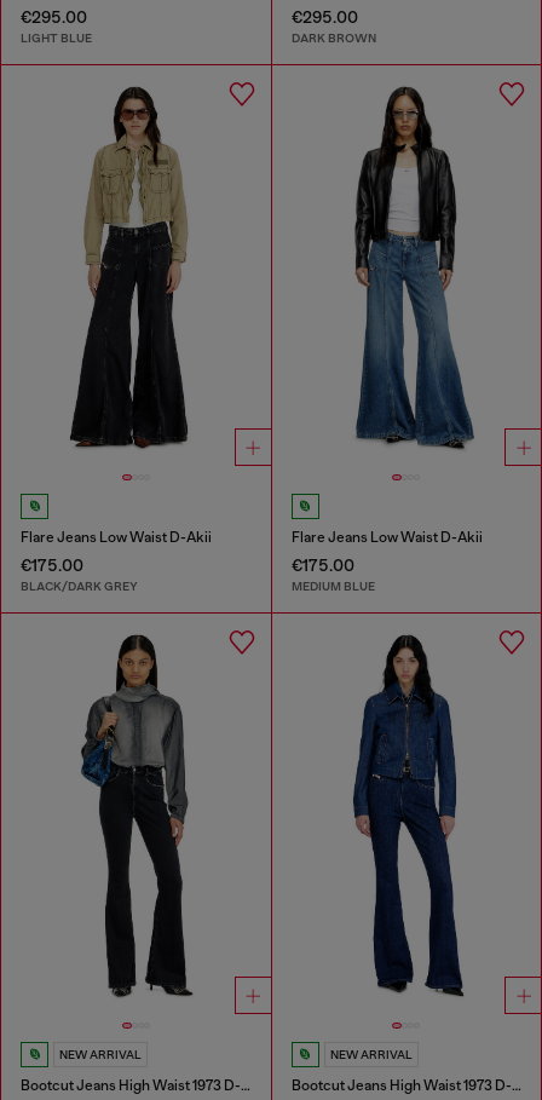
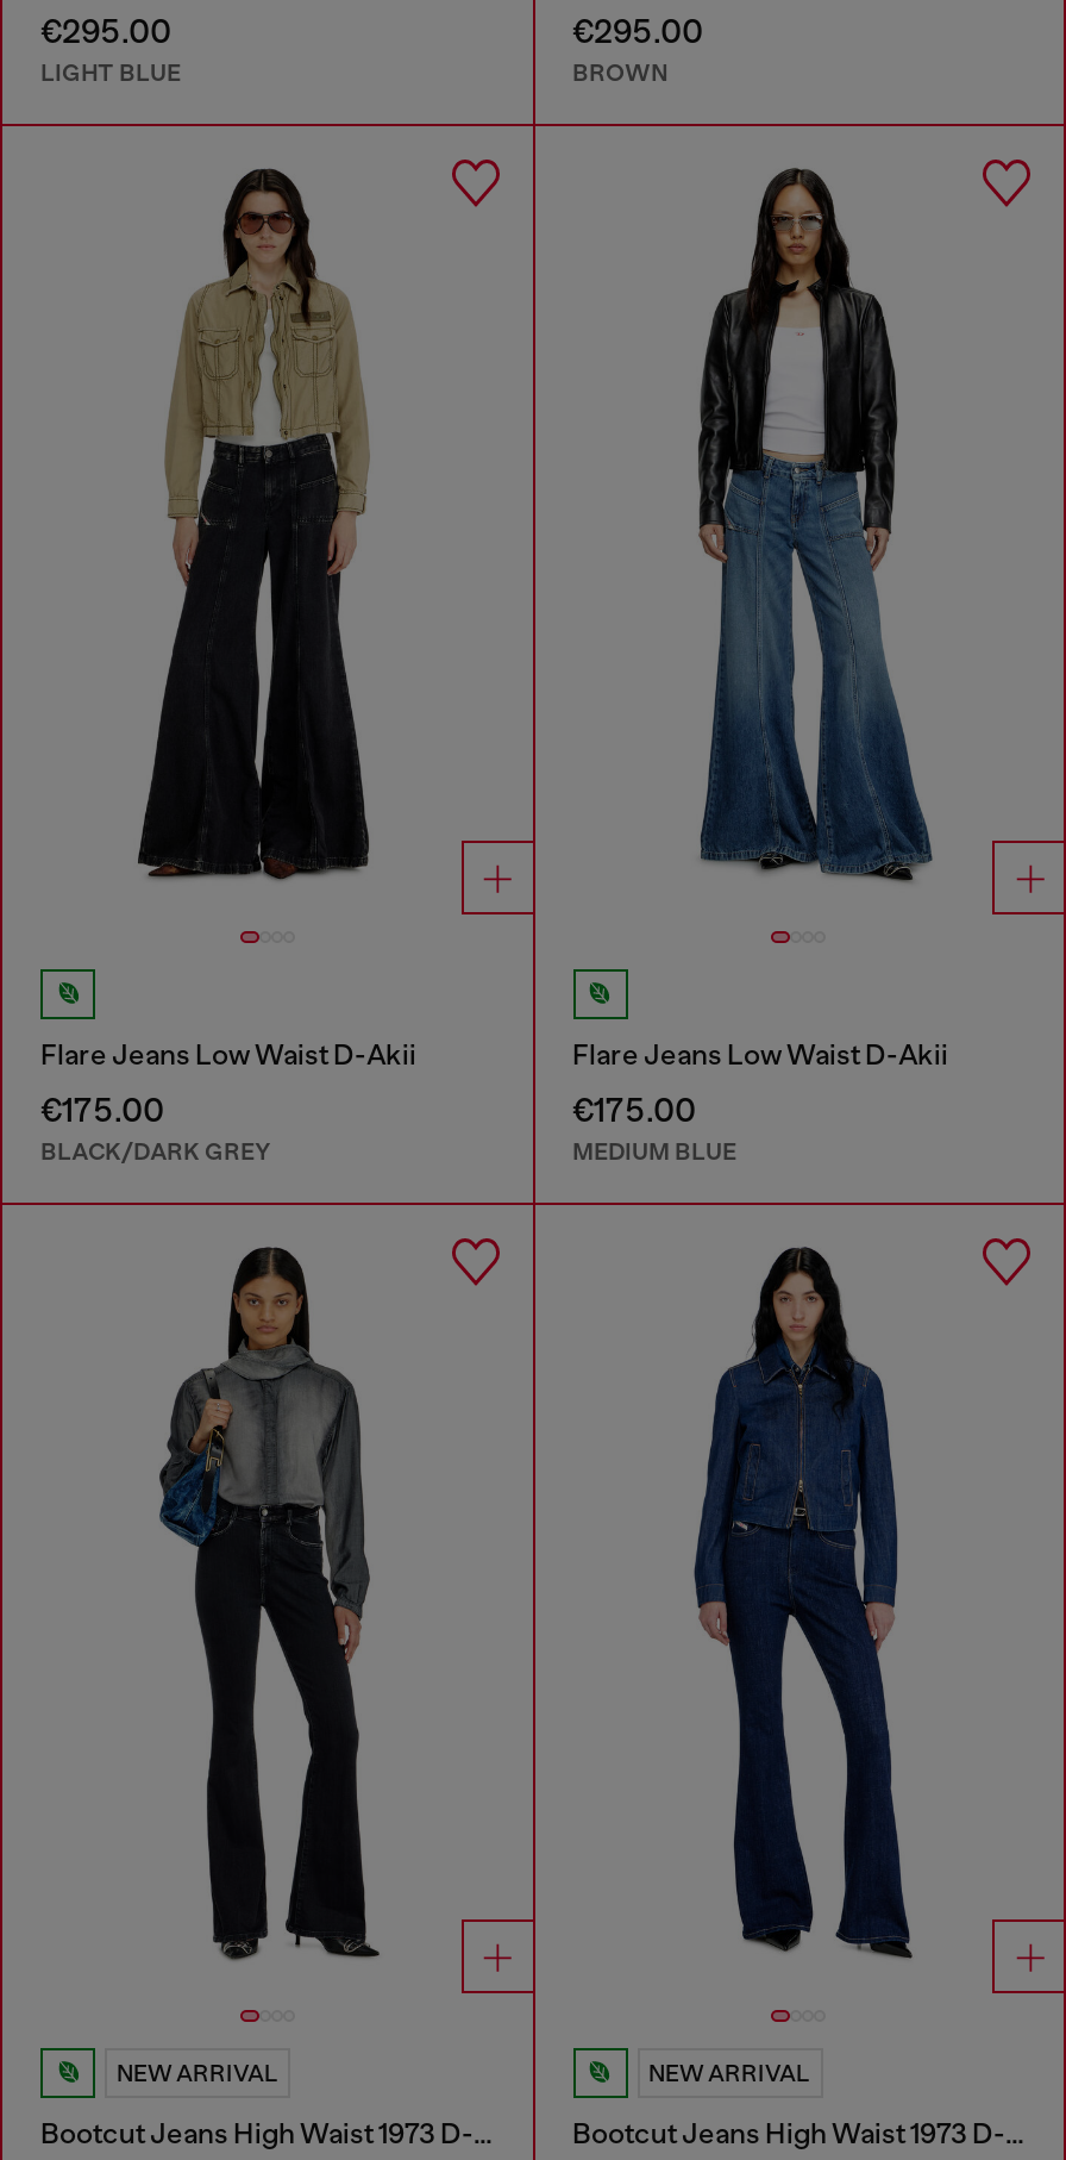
[291,30,376,46] DARK BROWN -> [572,57,667,88] BROWN

